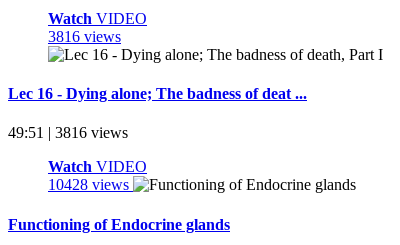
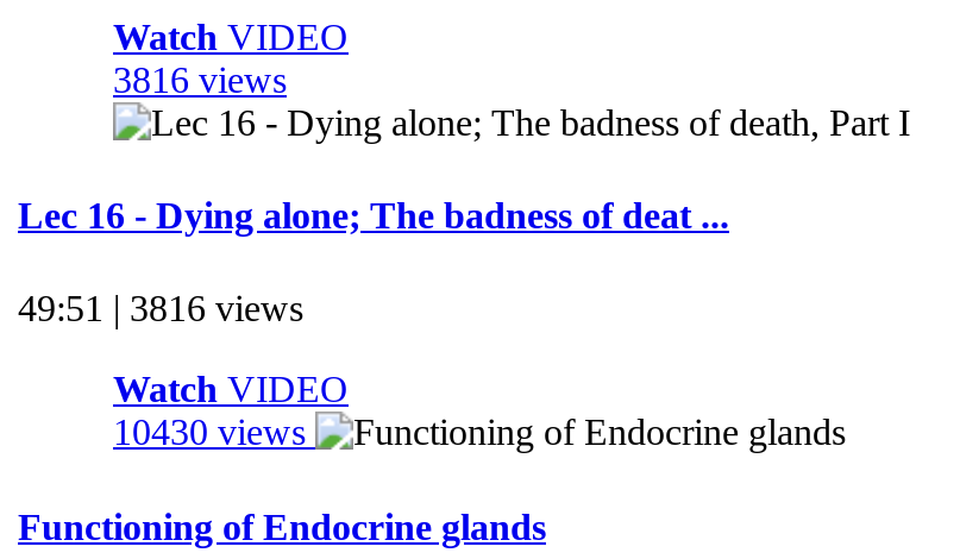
[48,176,133,193] 10428 views -> [113,413,315,453] 10430 views

